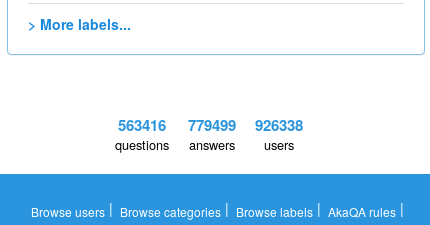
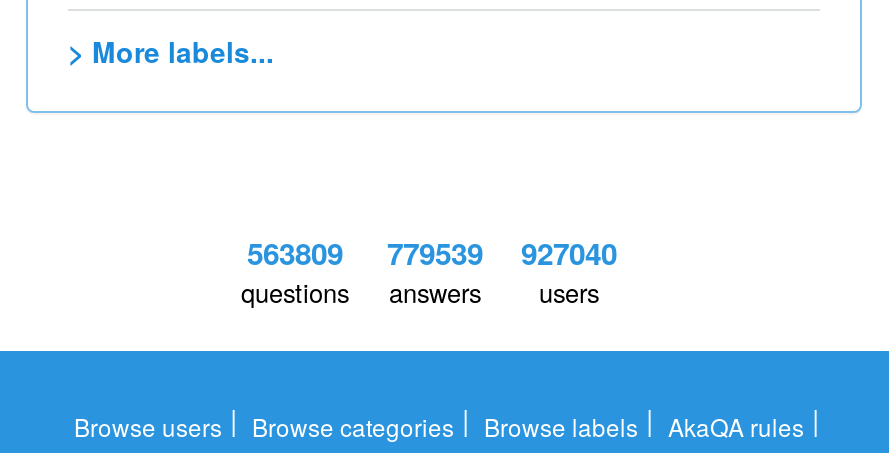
[117,114,165,136] 563416 -> [247,230,343,274] 563809
[187,114,235,136] 779499 -> [387,230,483,274] 779539
[254,114,302,136] 926338 -> [521,230,617,274] 927040

